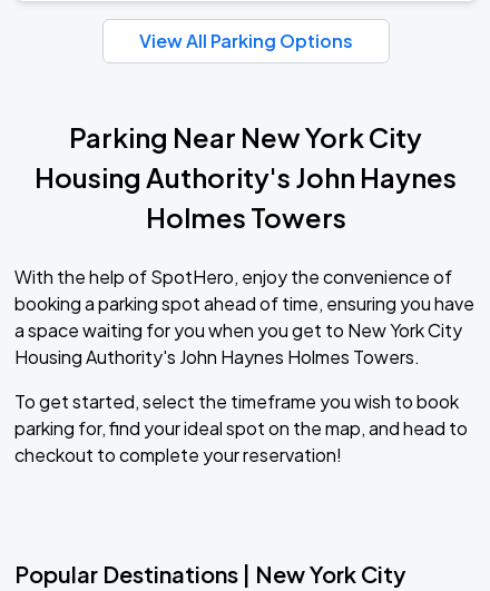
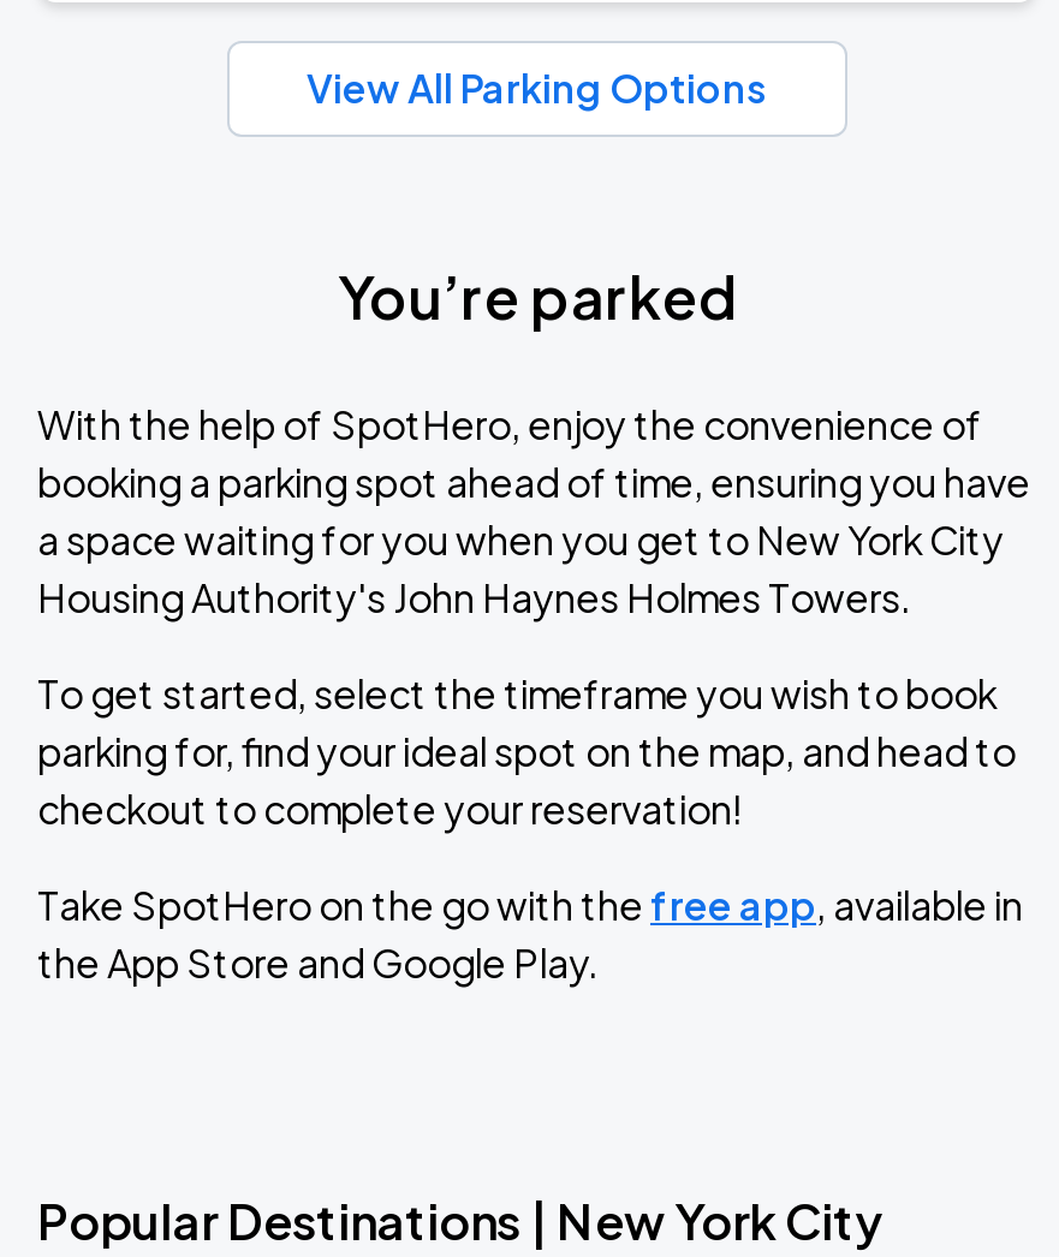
[35,120,457,234] Parking Near New York City | Housing Authority's John Haynes | Holmes Towers -> [338,260,737,332] You’re parked
moved [14,265,474,466] -> [37,399,1030,834]: With the help of SpotHero, enjoy the convenience of | booking a parking spot ahead of time, ensuring you have | a space waiting for you when you get to New York City | Housing Authority's John Haynes Holmes Towers. | To get started, select the timeframe you wish to book | parking for, find your ideal spot on the map, and head to | checkout to complete your reservation!
none -> [37,880,1023,988] Take SpotHero on the go with the free app, available in | the App Store and Google Play.

